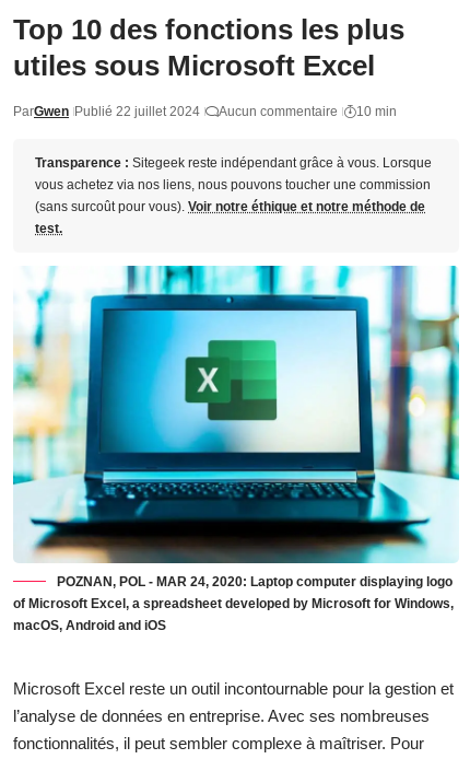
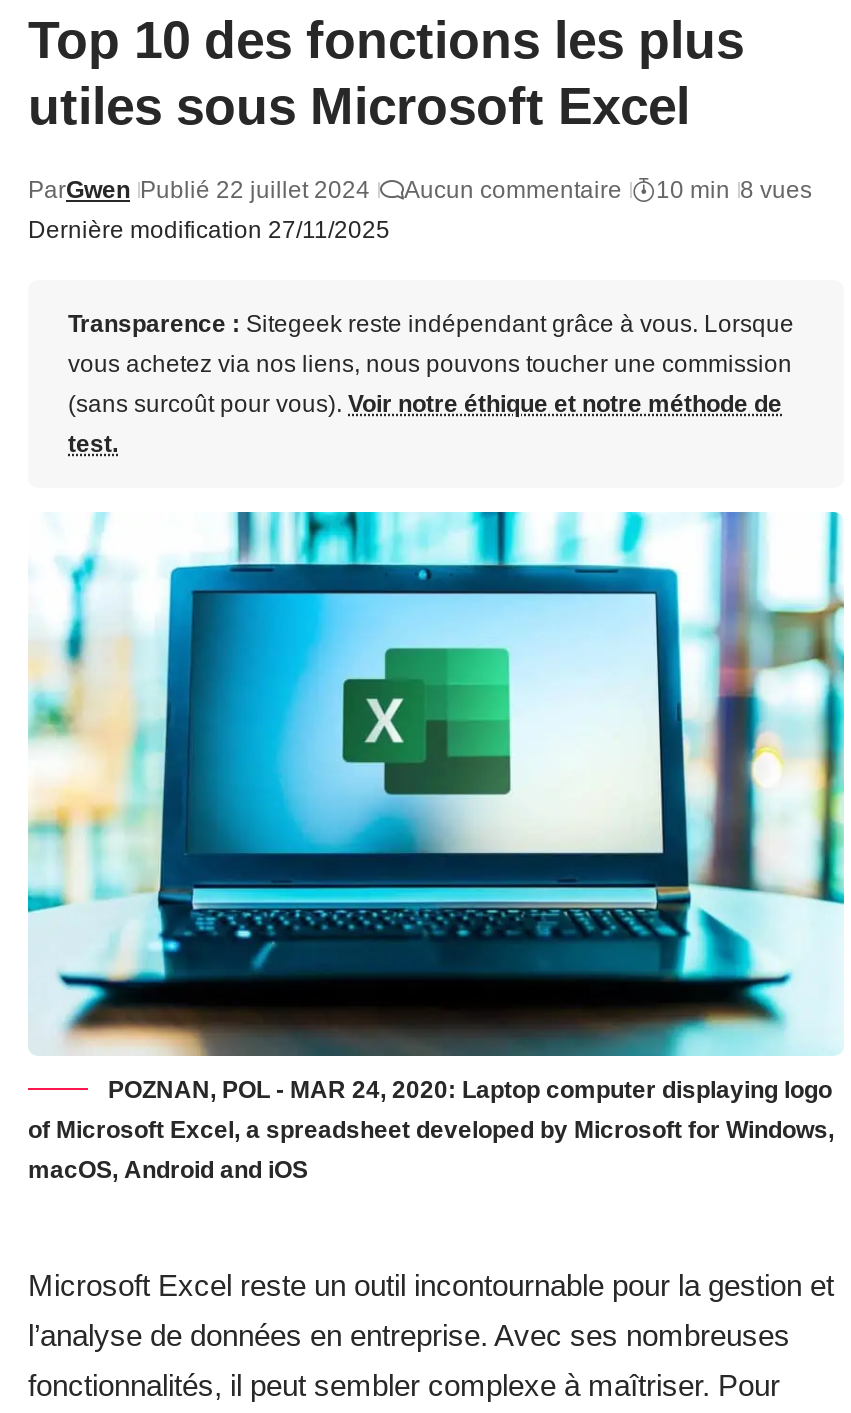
[13,104,397,119] ParGwen Publié 22 juillet 2024 Aucun commentaire 10 min -> [28,176,812,204] ParGwen Publié 22 juillet 2024 Aucun commentaire 10 min 8 vues
none -> [28,216,390,244] Dernière modification 27/11/2025

